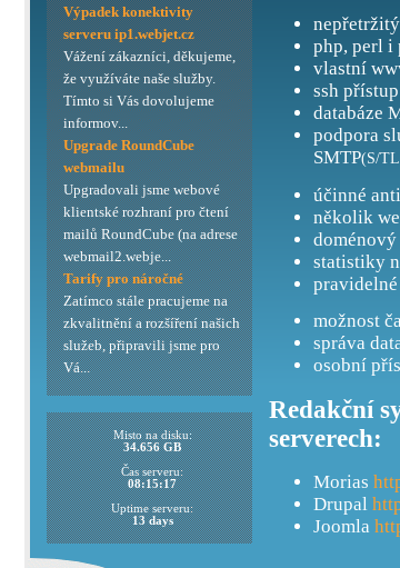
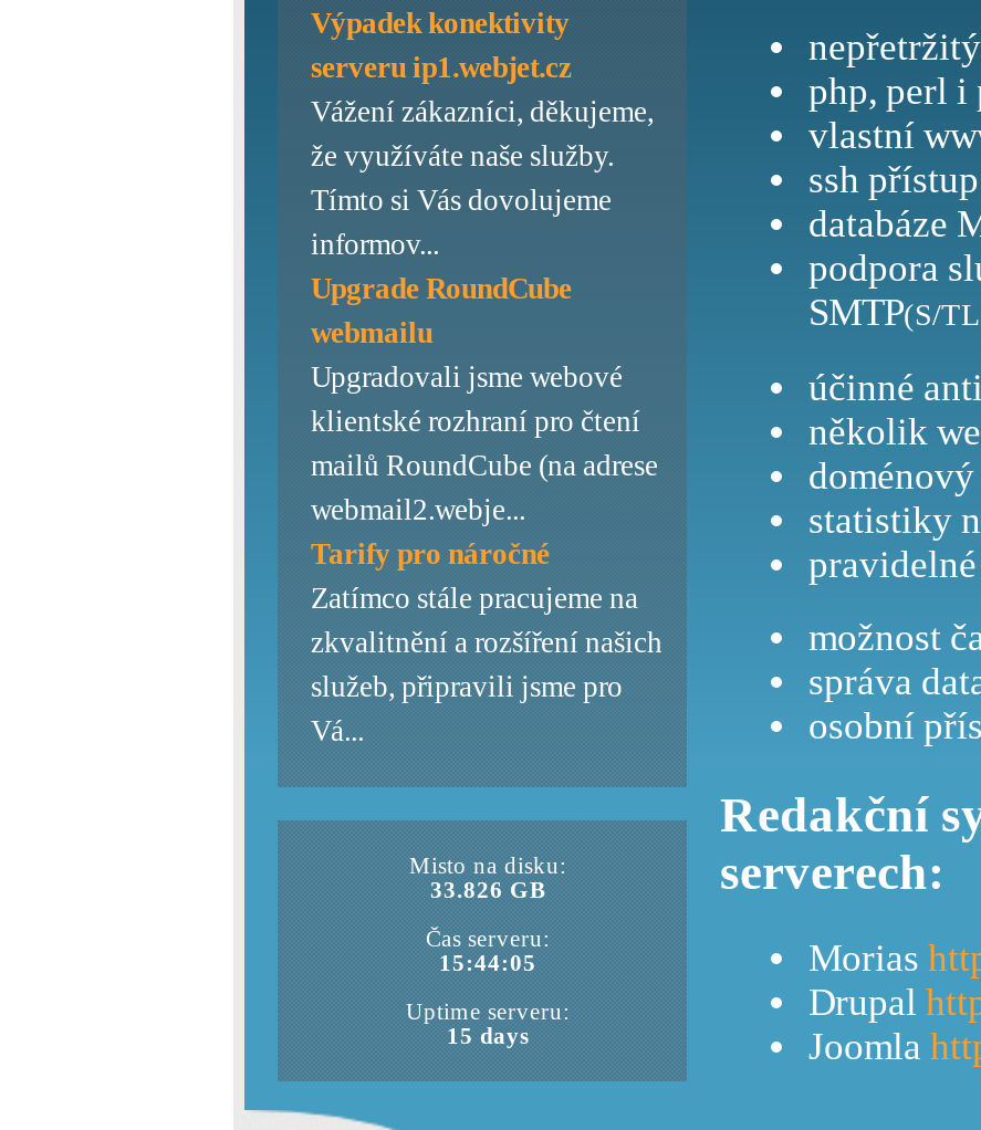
[123,441,181,454] 34.656 GB -> [430,878,545,902] 33.826 GB
[128,478,177,490] 08:15:17 -> [439,951,536,975] 15:44:05
[132,515,173,527] 13 days -> [447,1024,529,1048] 15 days

